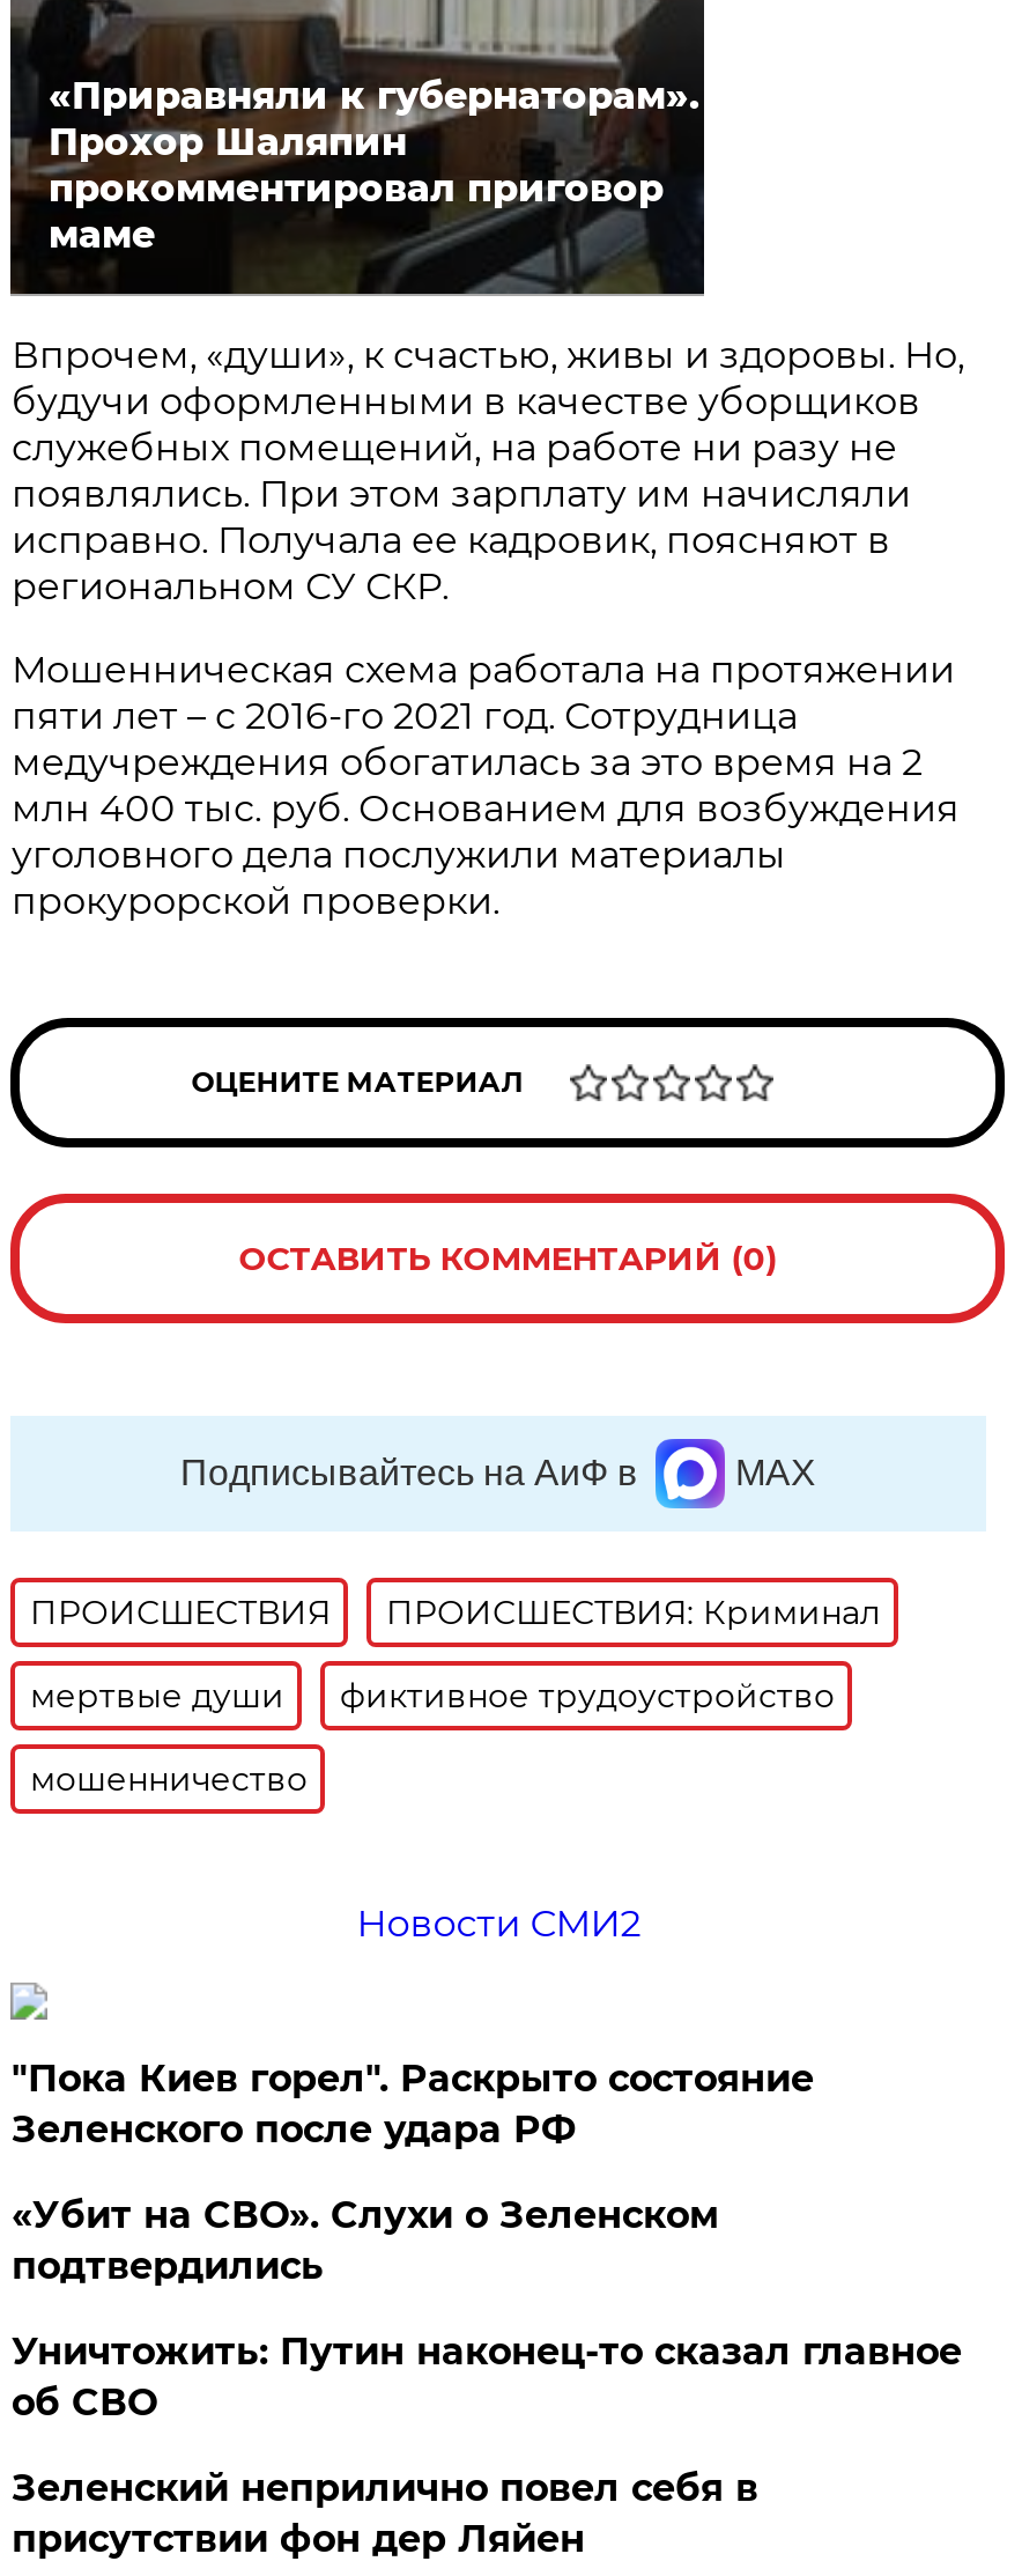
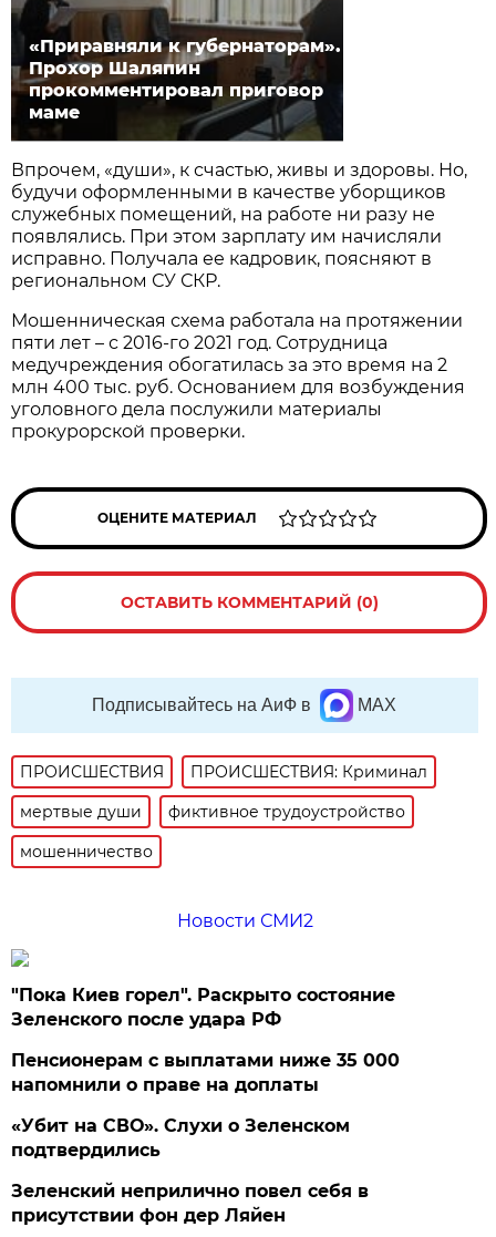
none -> [12,1050,400,1095] Пенсионерам с выплатами ниже 35 000 | напомнили о праве на доплаты
moved [11,2192,719,2287] -> [12,1115,350,1160]: «Убит на СВО». Слухи о Зеленском | подтвердились
[11,2329,962,2424] Уничтожить: Путин наконец-то сказал главное | об СВО -> none

